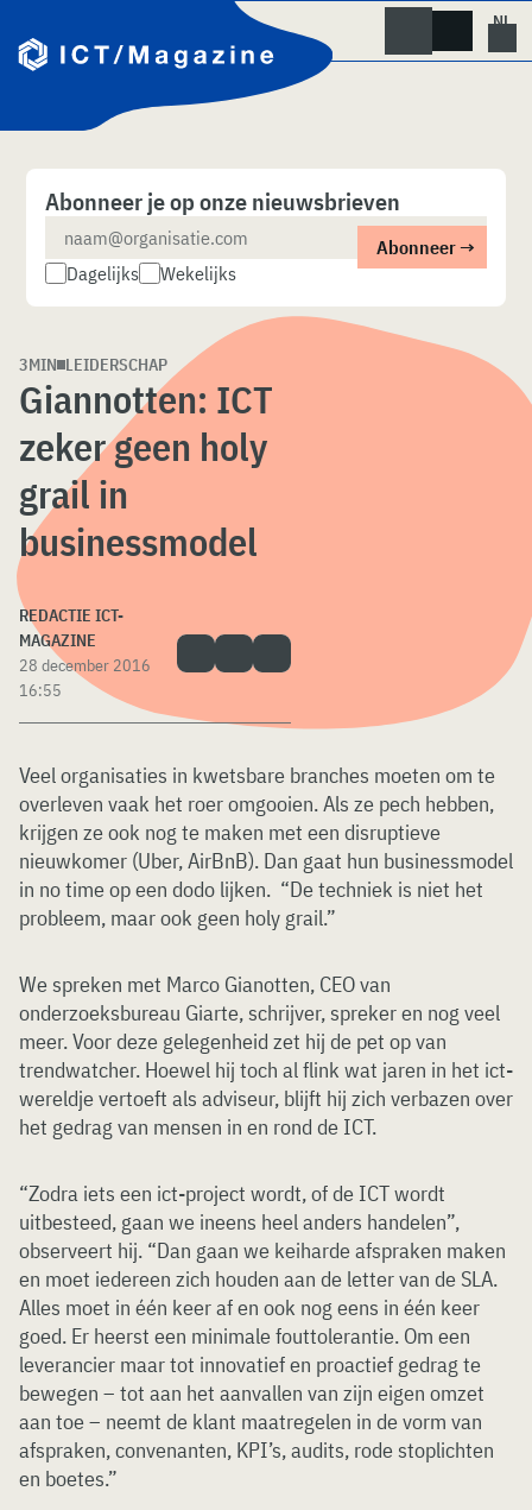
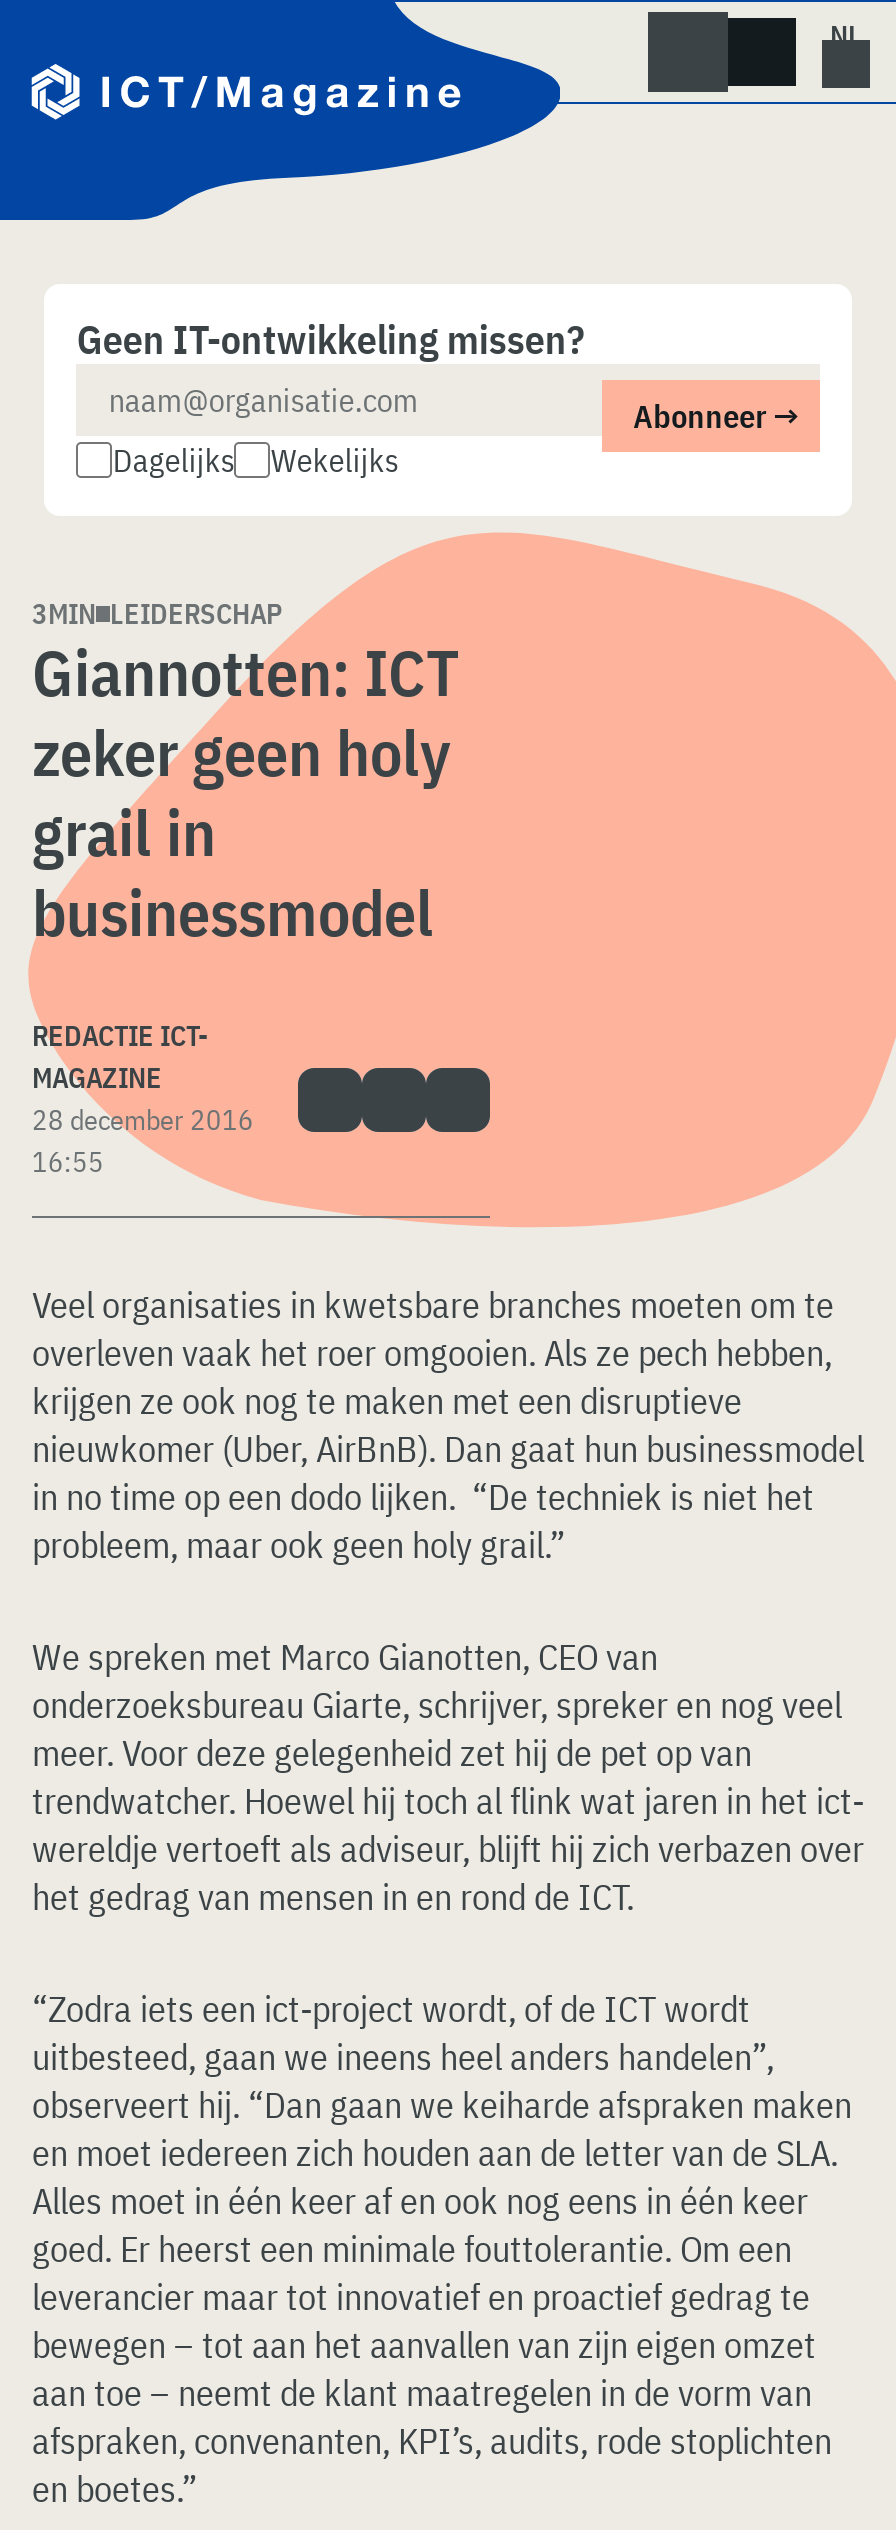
[46,185,401,217] Abonneer je op onze nieuwsbrieven -> [77,312,585,366] Geen IT-ontwikkeling missen?

